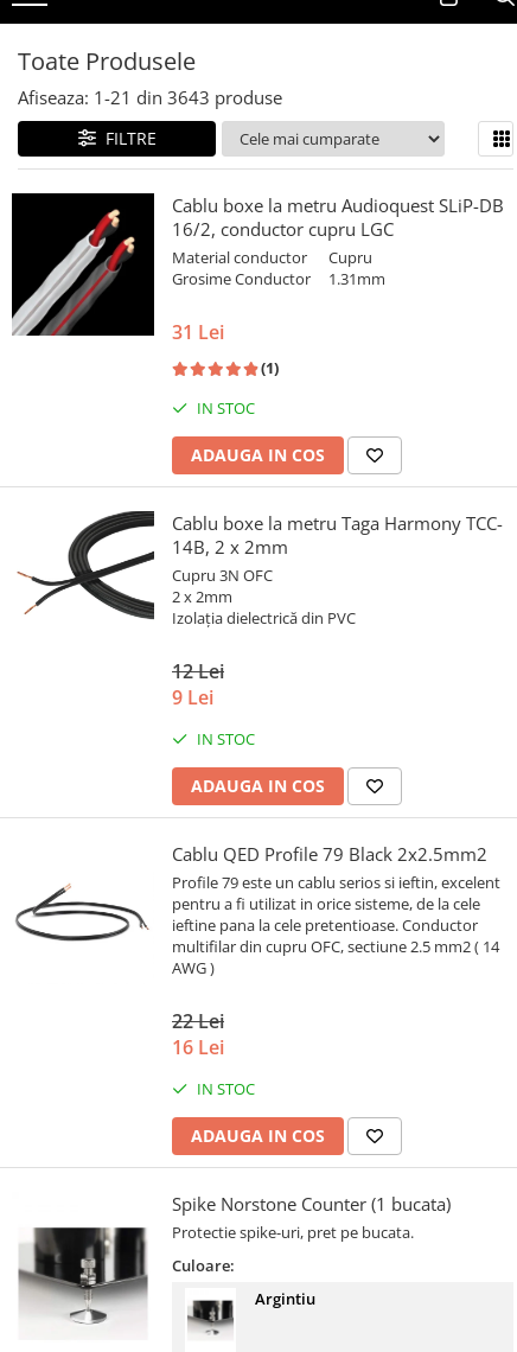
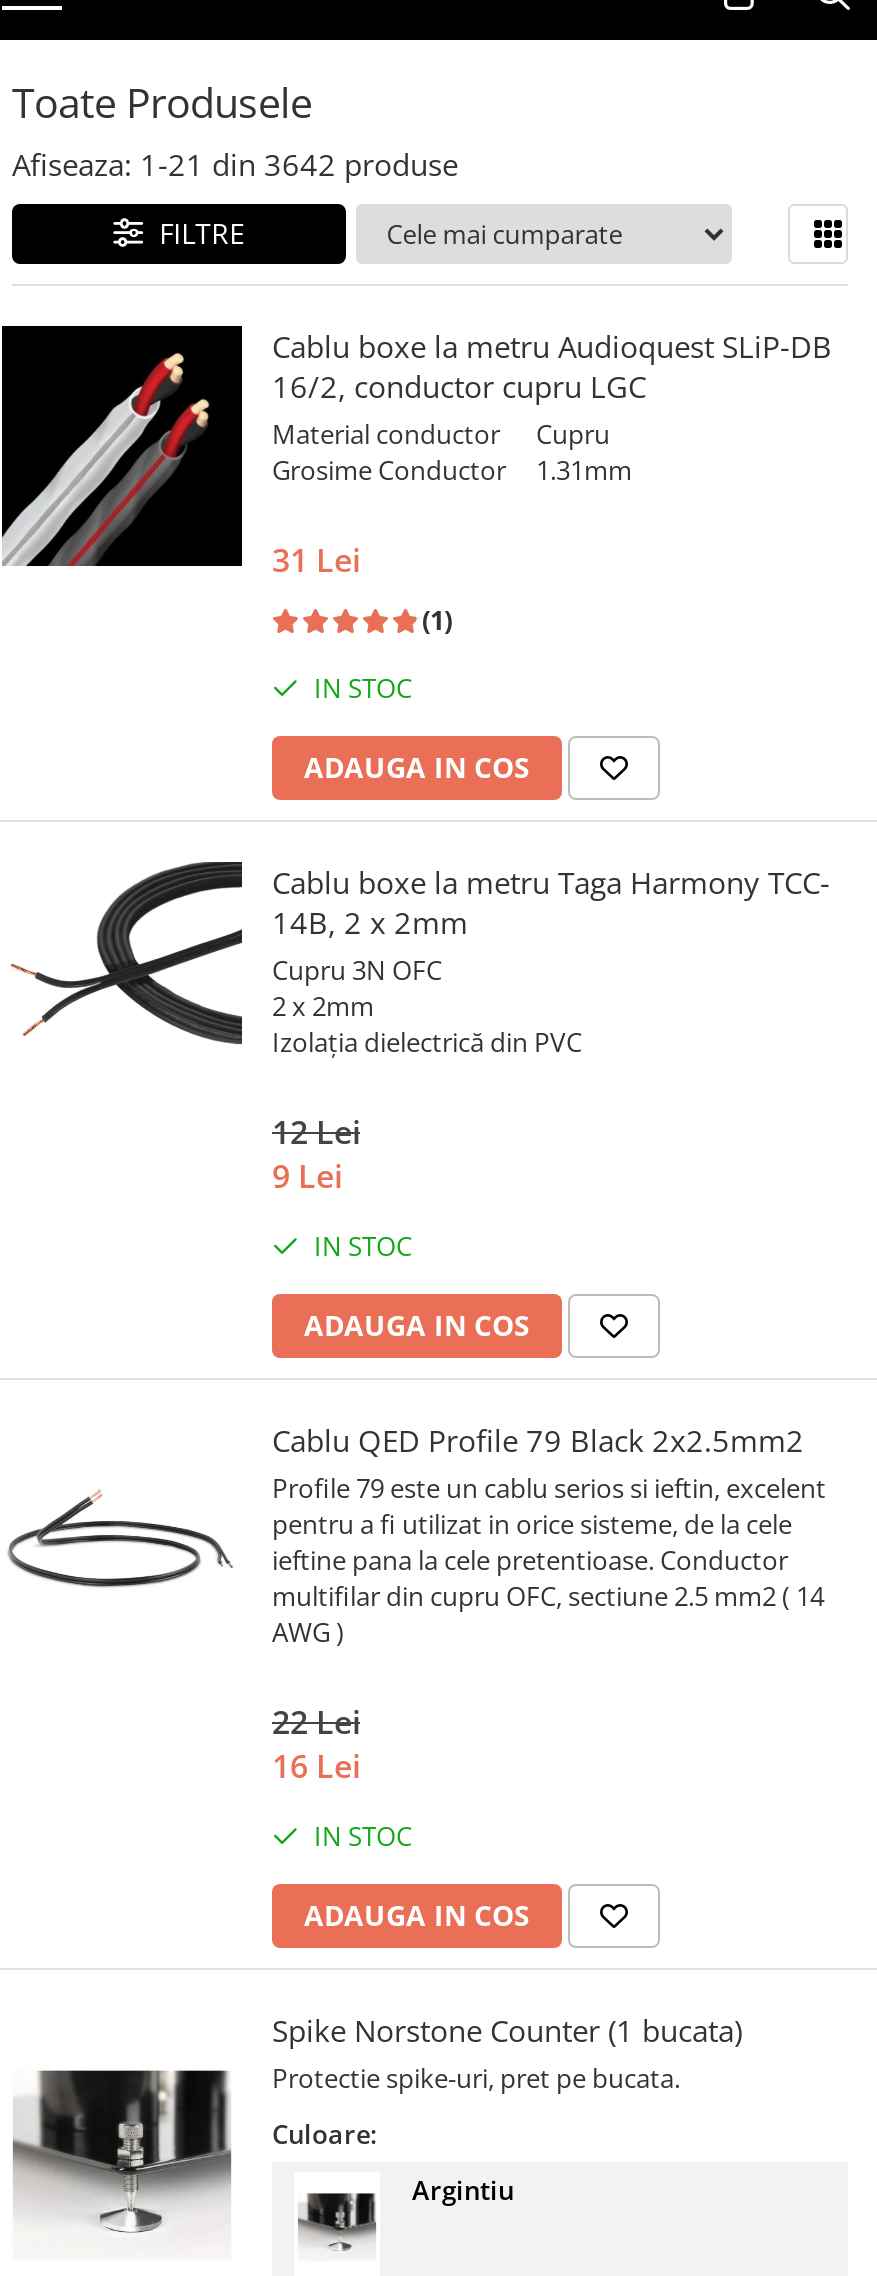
[18,86,282,109] Afiseaza: 1- 21 din 3643 produse -> [12,145,458,185] Afiseaza: 1- 21 din 3642 produse

